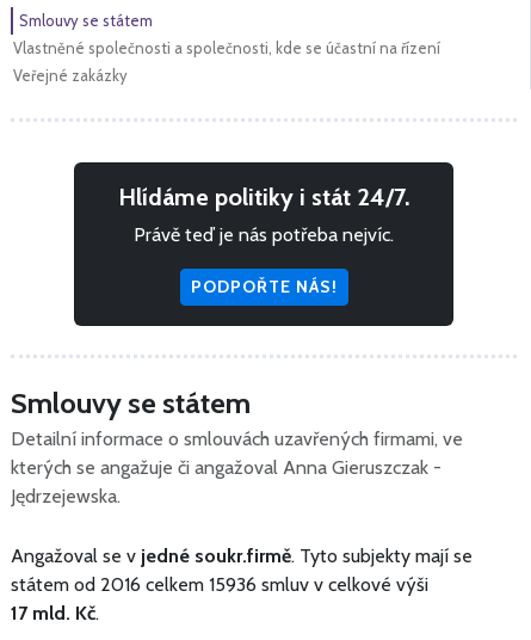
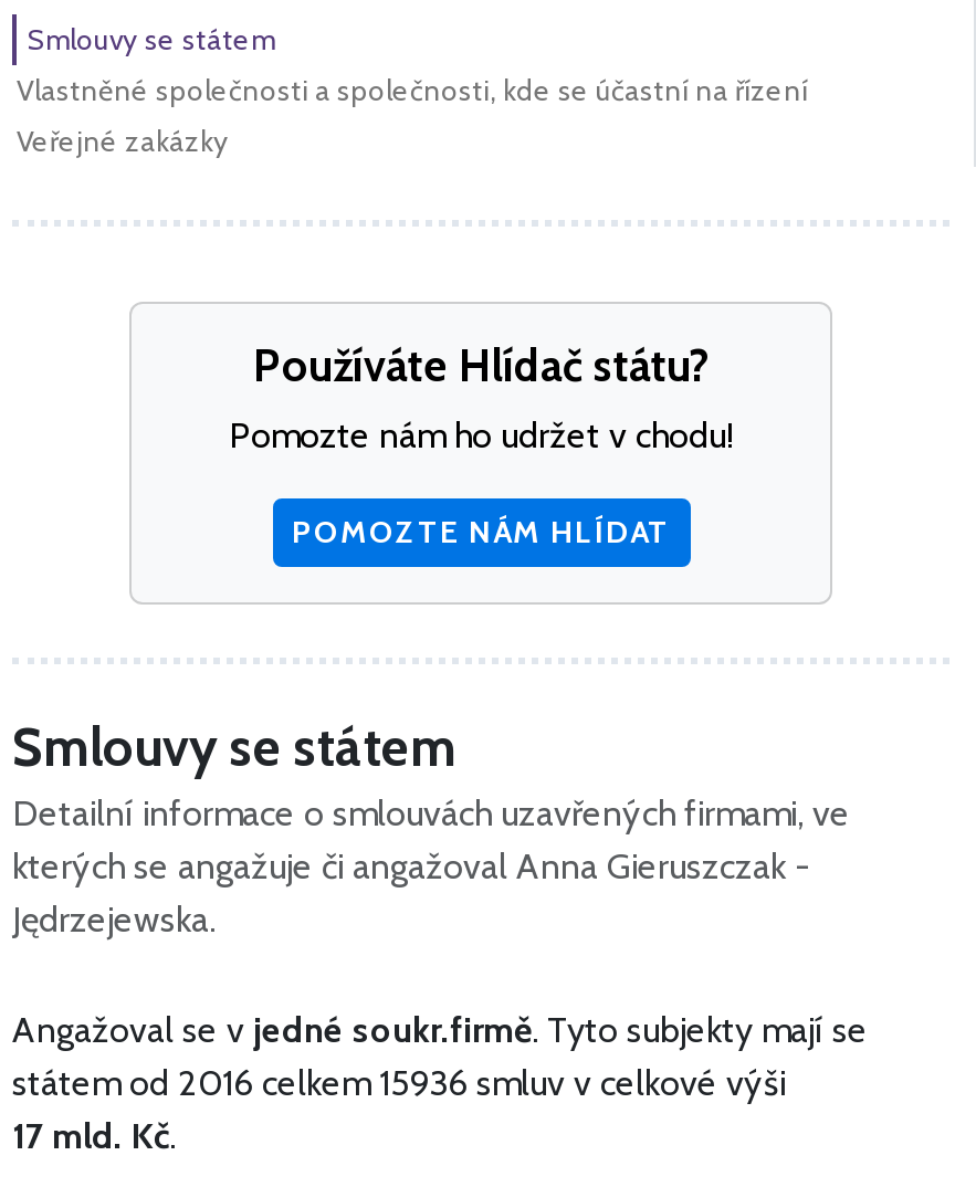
[73,161,455,327] [image] | Hlídáme politiky i stát 24/7. | Právě teď je nás potřeba nejvíc. -> [129,302,832,605] [image] | Používáte Hlídač státu? | Pomozte nám ho udržet v chodu!
[190,276,337,298] PODPOŘTE NÁS! -> [292,512,670,552] POMOZTE NÁM HLÍDAT

